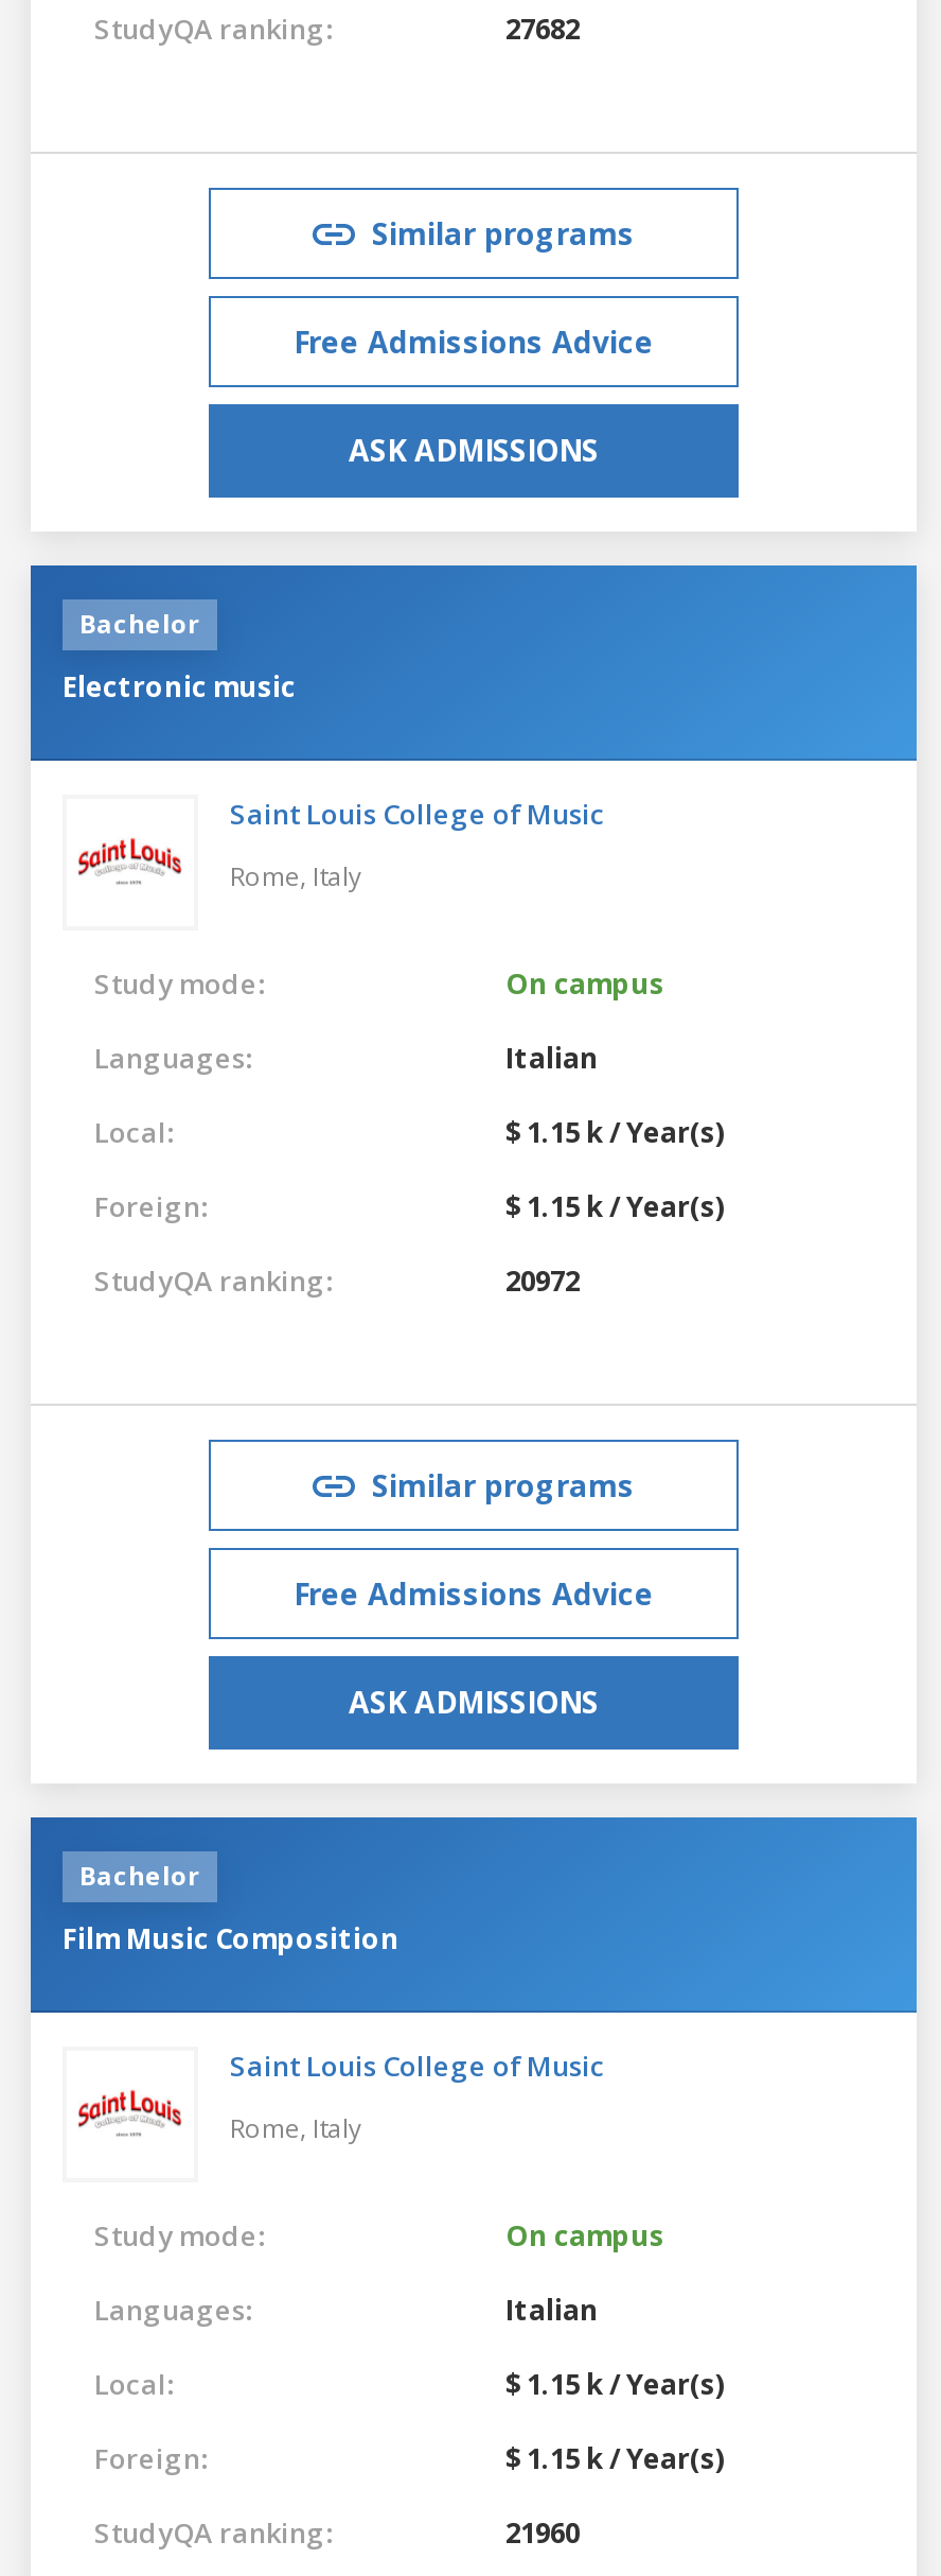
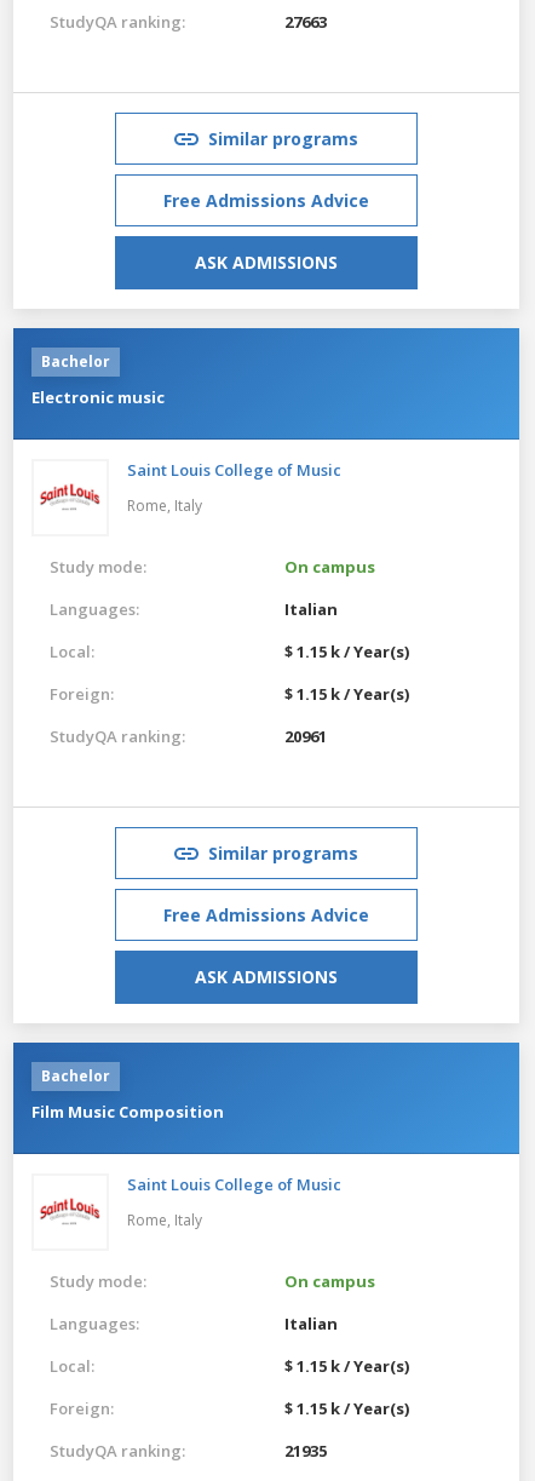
[505,9,580,47] 27682 -> [284,11,327,32] 27663
[505,1261,580,1299] 20972 -> [284,725,327,747] 20961
[505,2513,580,2551] 21960 -> [284,1440,327,1461] 21935

